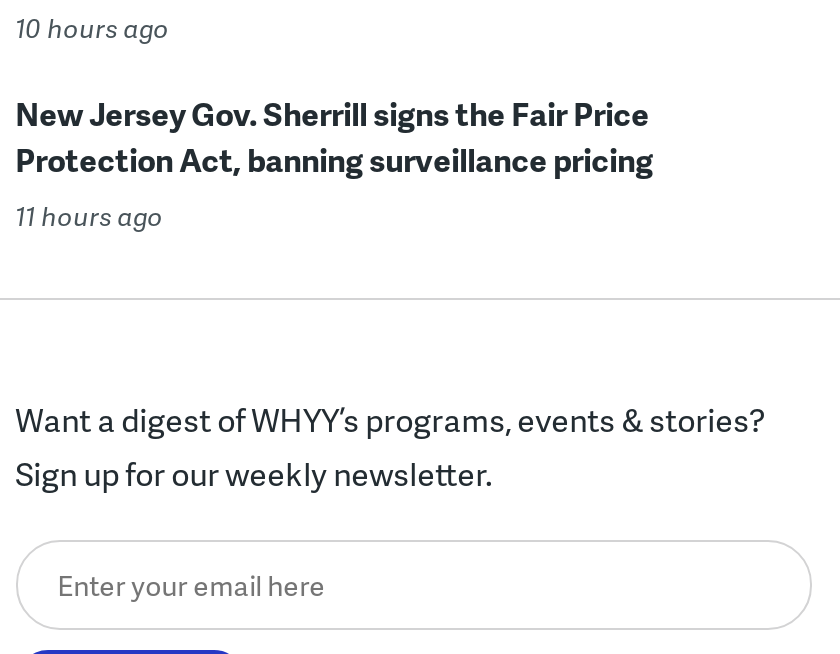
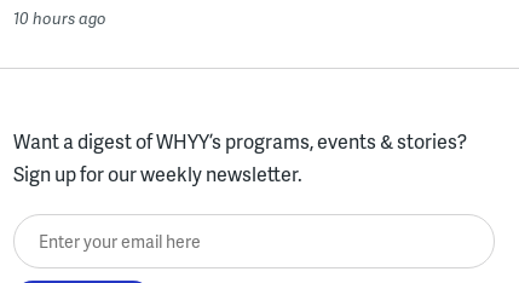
[15,90,653,234] New Jersey Gov. Sherrill signs the Fair Price | Protection Act, banning surveillance pricing | 11 hours ago -> none

